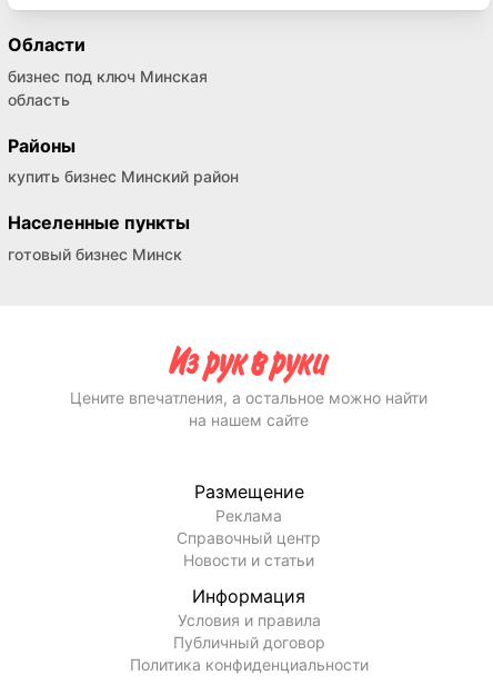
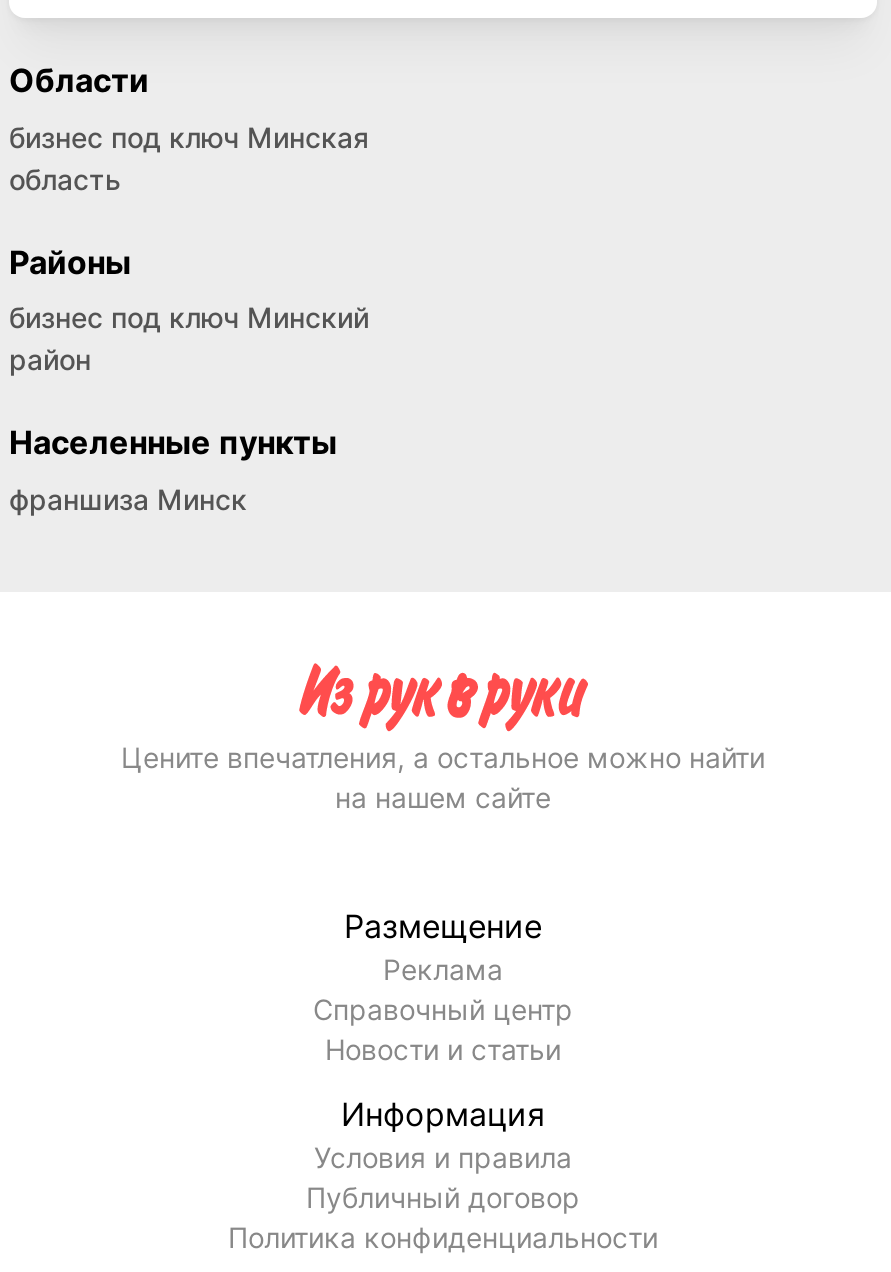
[8,167,239,186] купить бизнес Минский район -> [9,301,369,377] бизнес под ключ Минский | район
[8,245,182,264] готовый бизнес Минск -> [9,482,247,516] франшиза Минск

